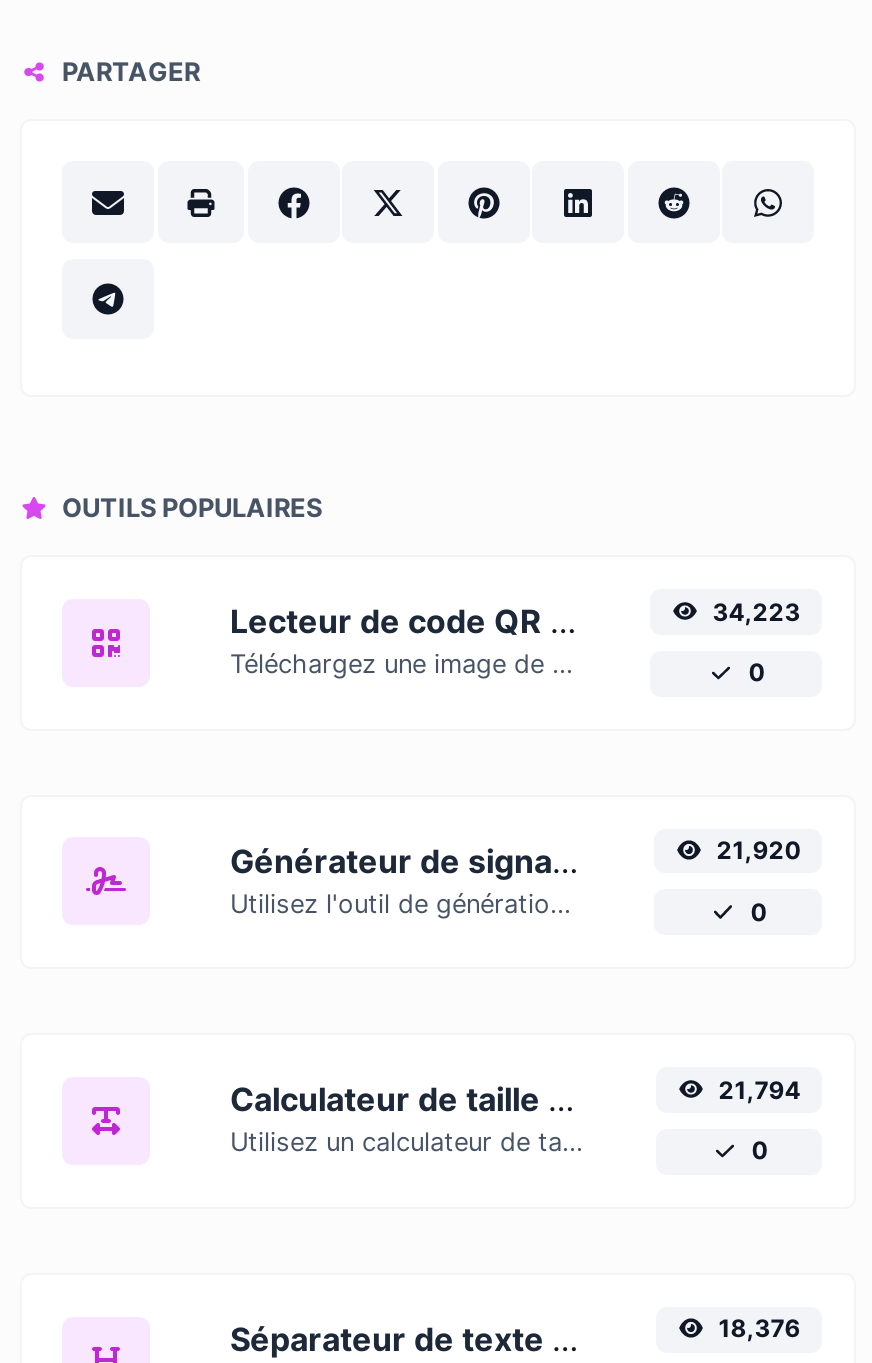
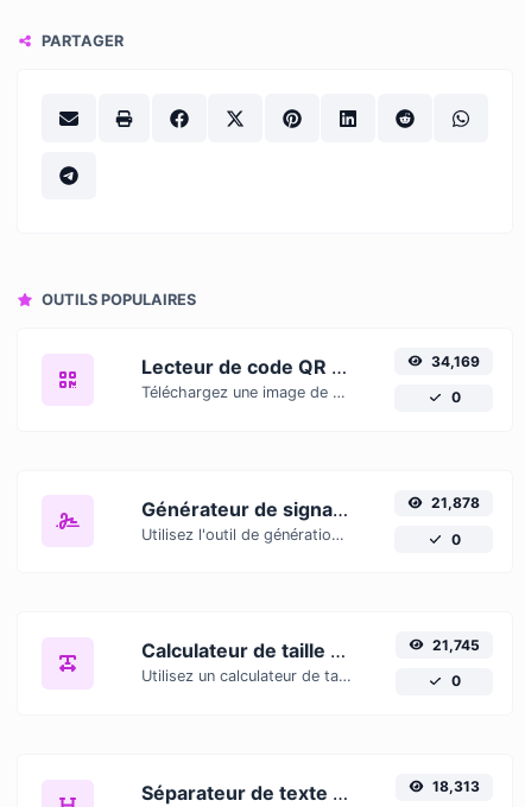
[706,596,800,626] 34,223 -> [428,352,480,370] 34,169
[710,835,800,865] 21,920 -> [428,494,480,512] 21,878
[712,1074,800,1104] 21,794 -> [429,636,480,653] 21,745
[712,1313,800,1343] 18,376 -> [429,778,480,795] 18,313

